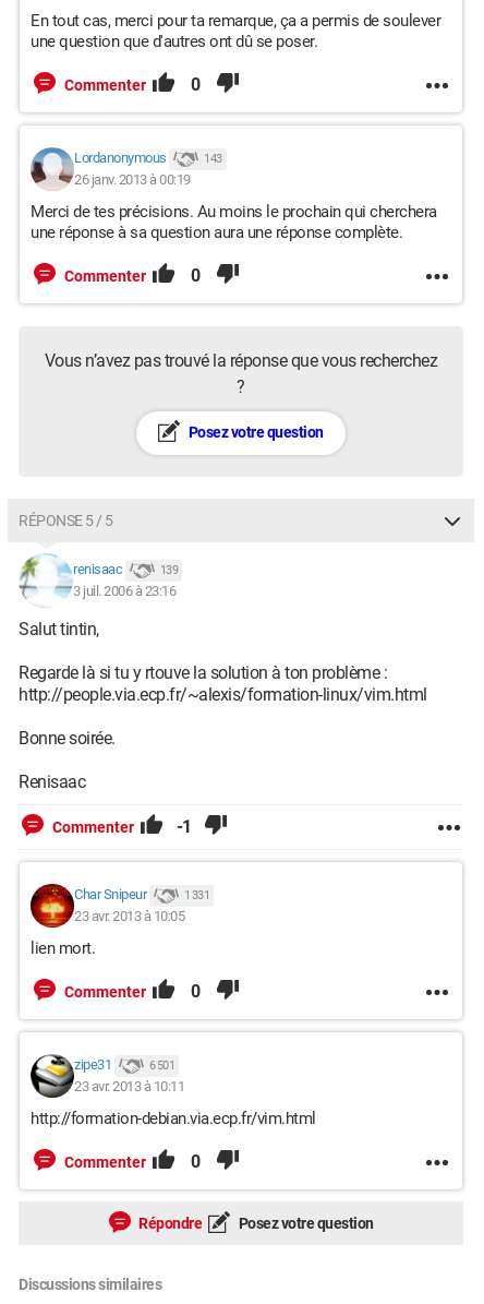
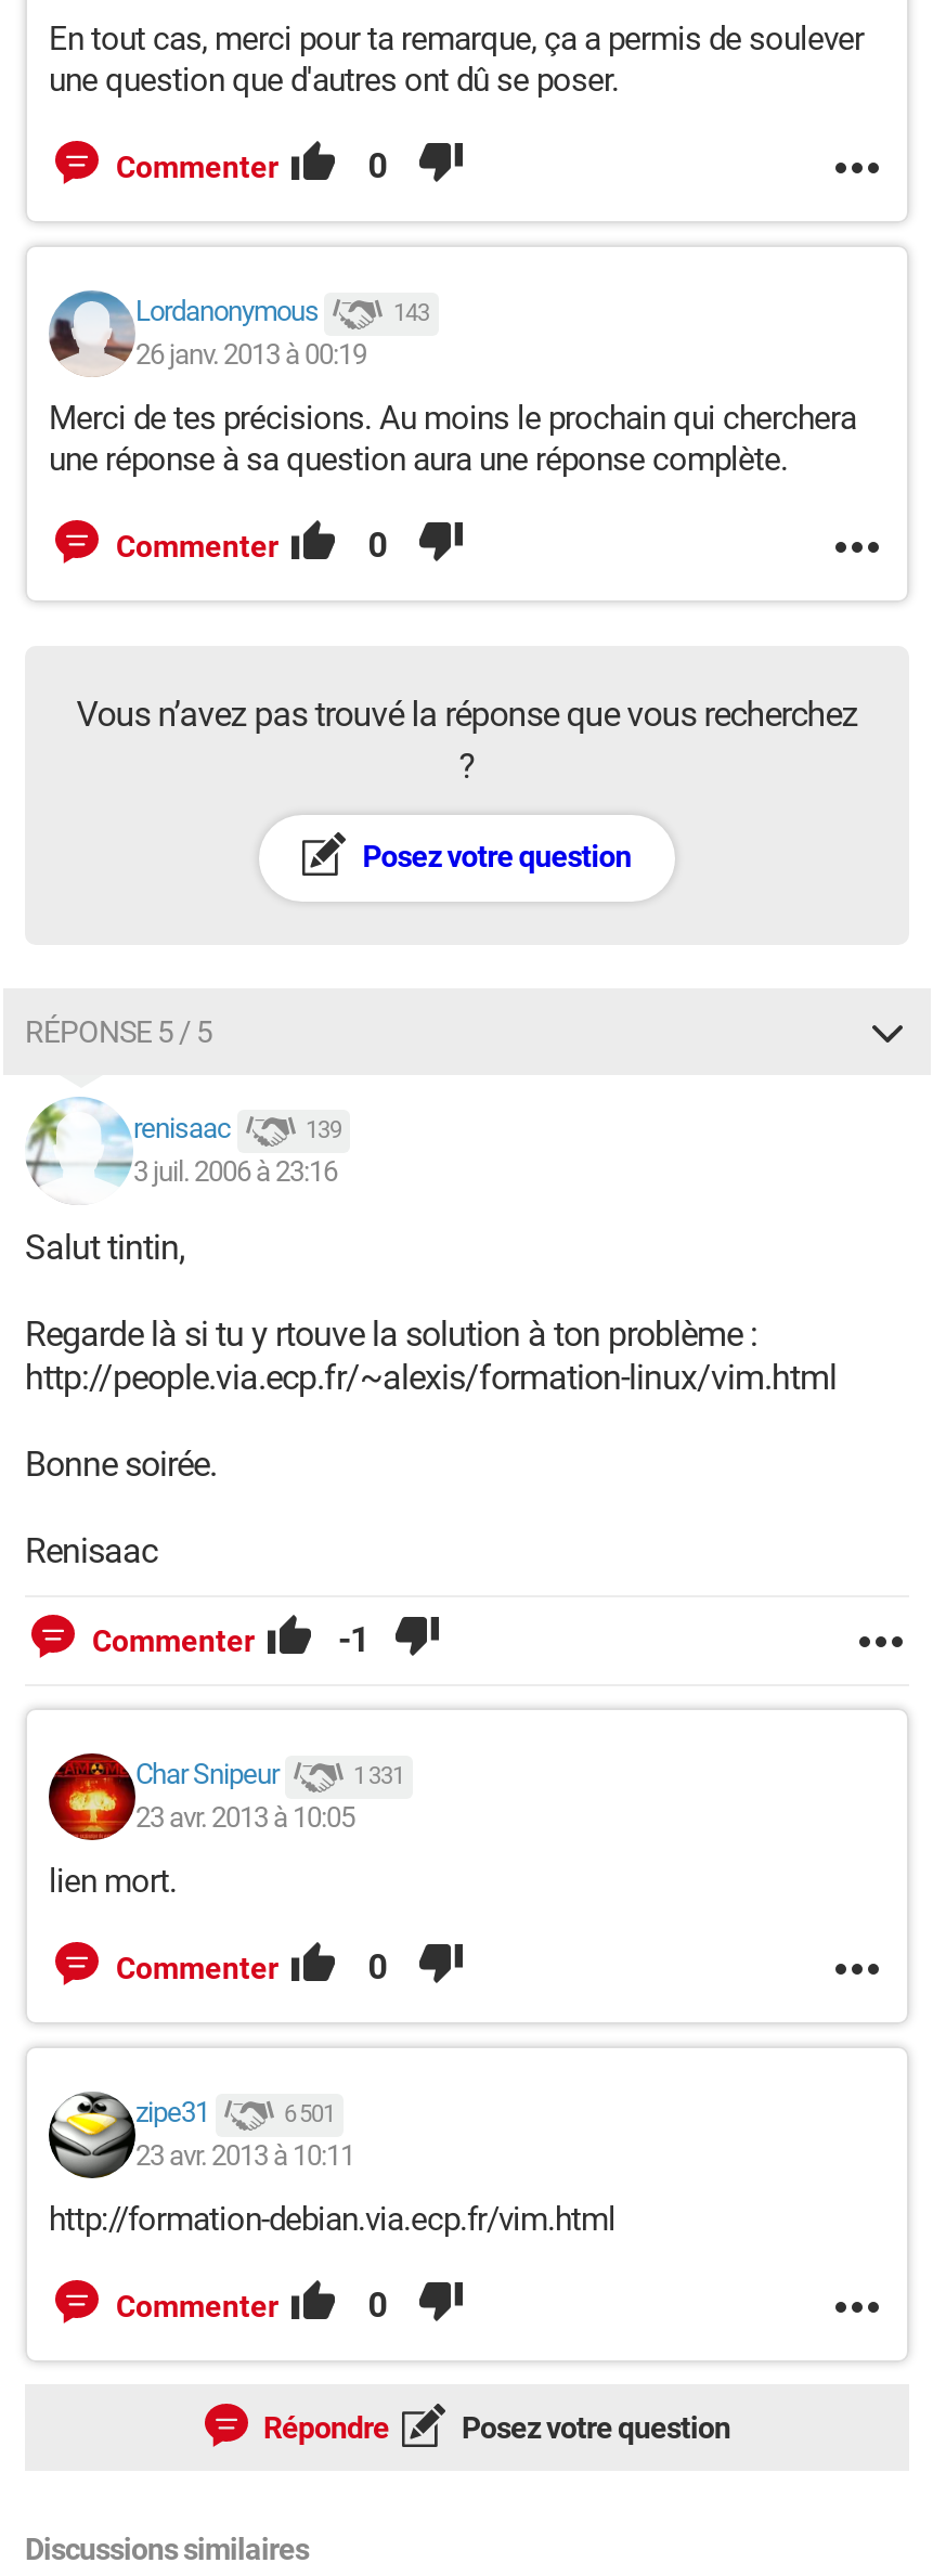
[32,1056,69,1092] [image] -> [51,2094,129,2163] [image]

